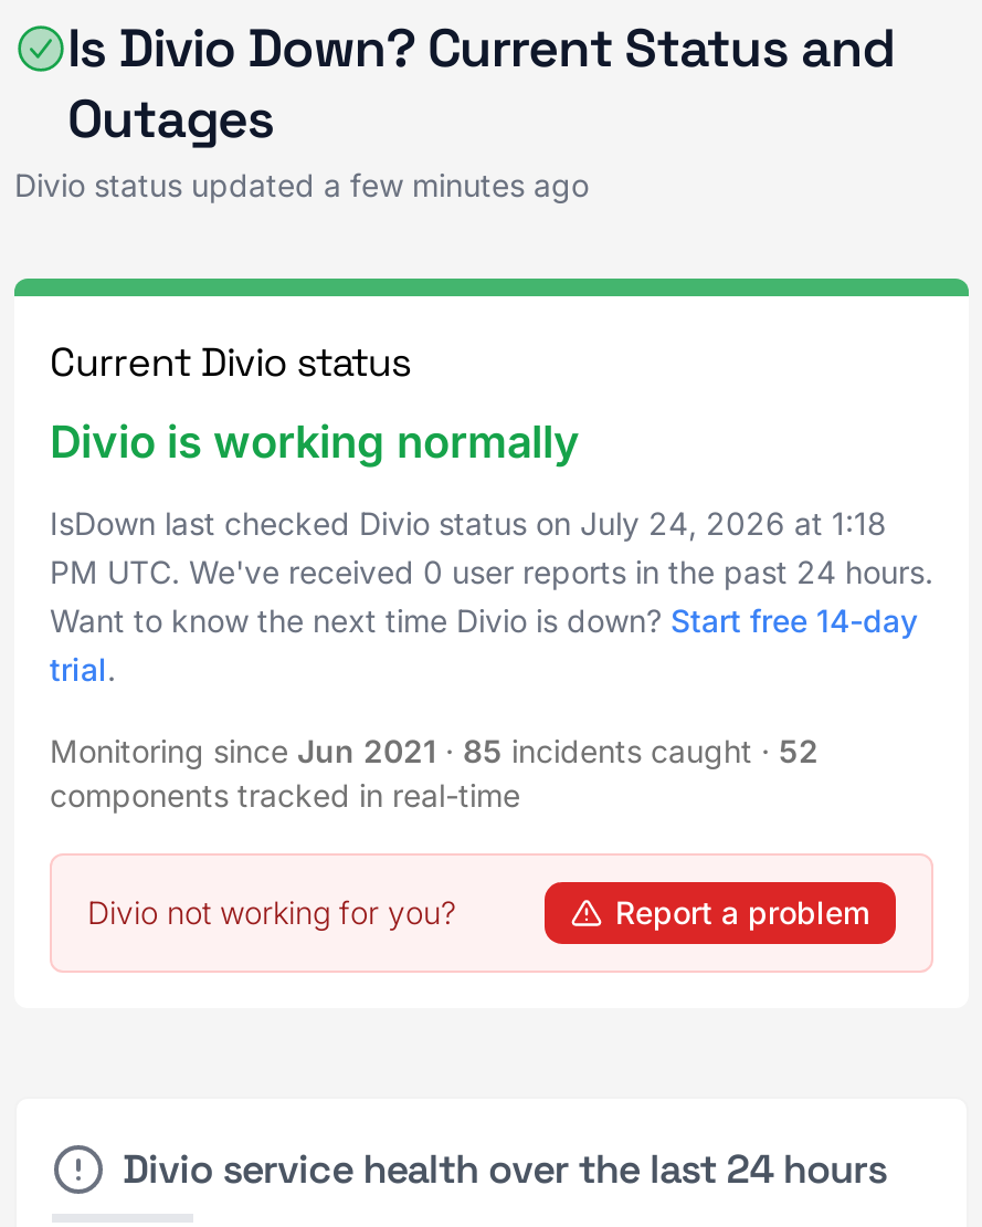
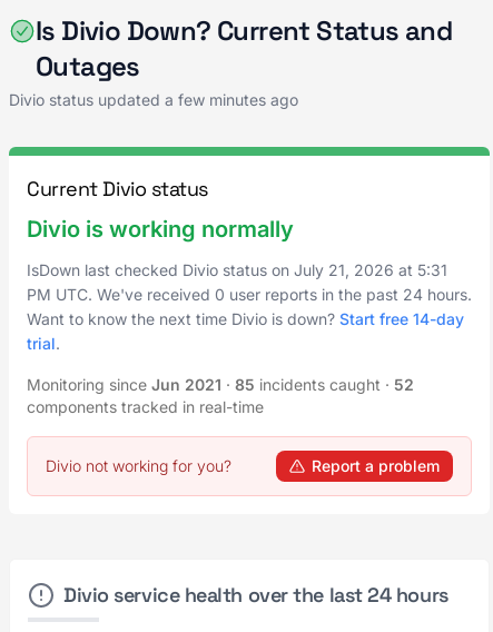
[50,504,887,542] IsDown last checked Divio status on July 24, 2026 at 1:18 -> [27,260,447,279] IsDown last checked Divio status on July 21, 2026 at 5:31

